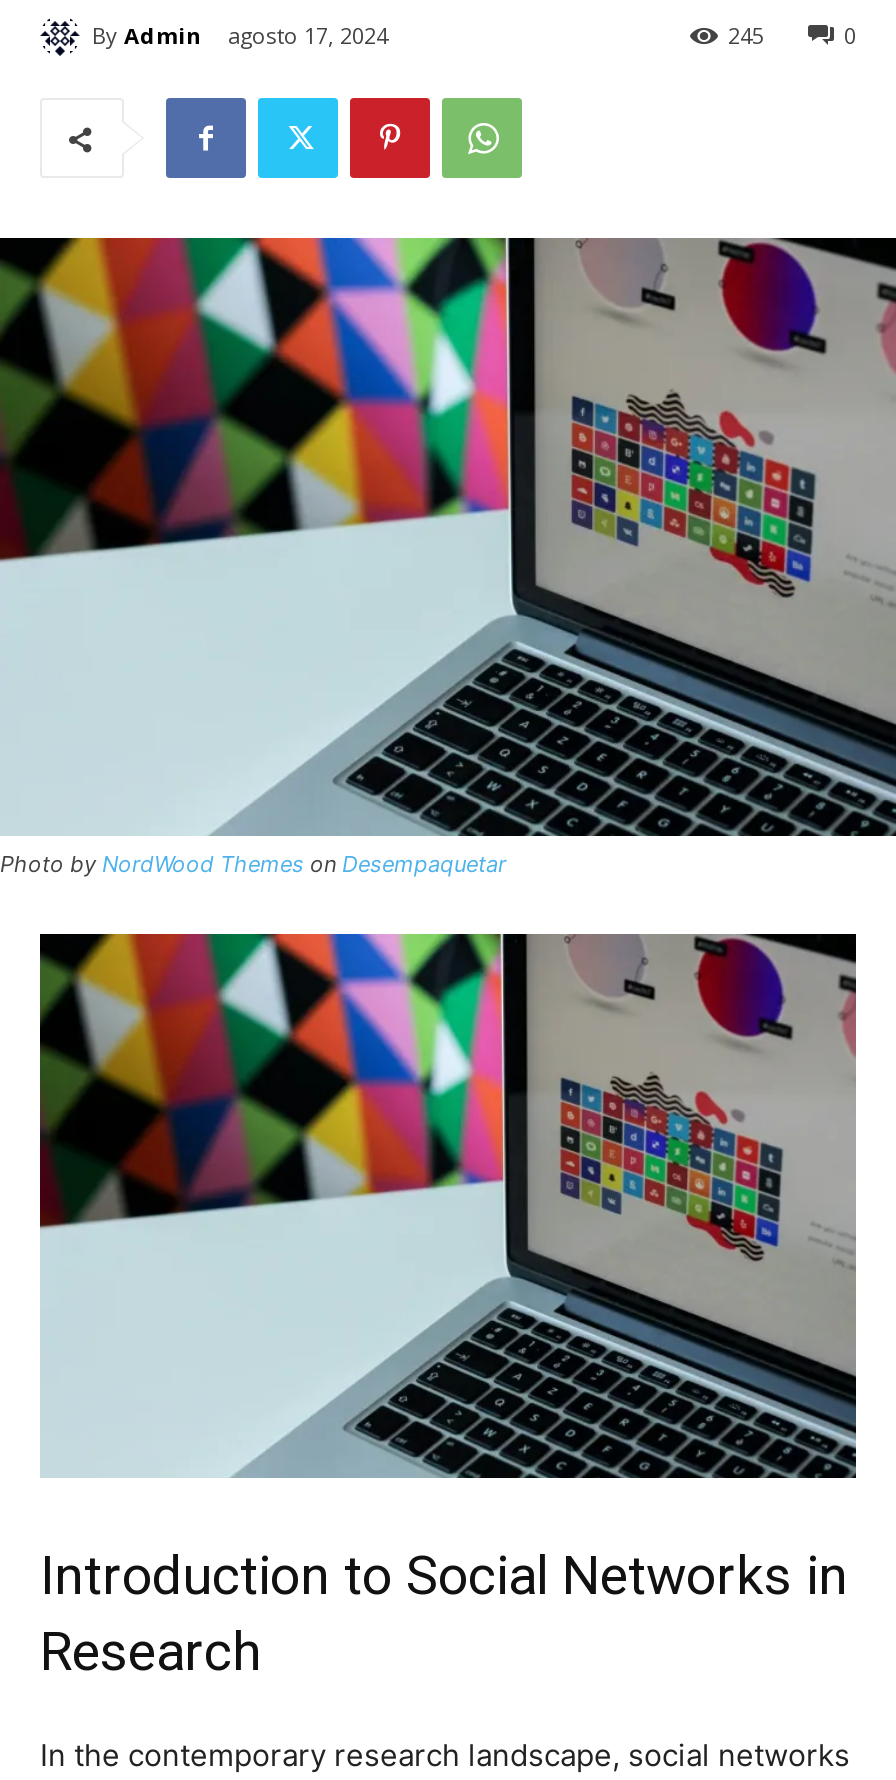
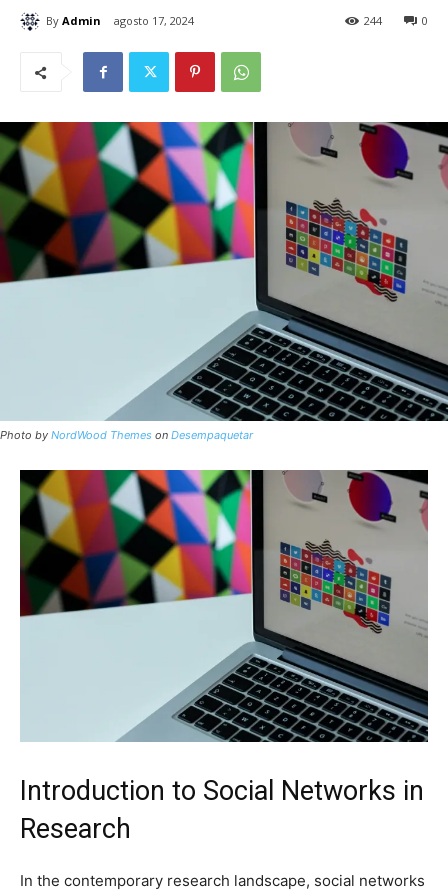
[728,20,764,50] 245 -> [364,13,382,28] 244

